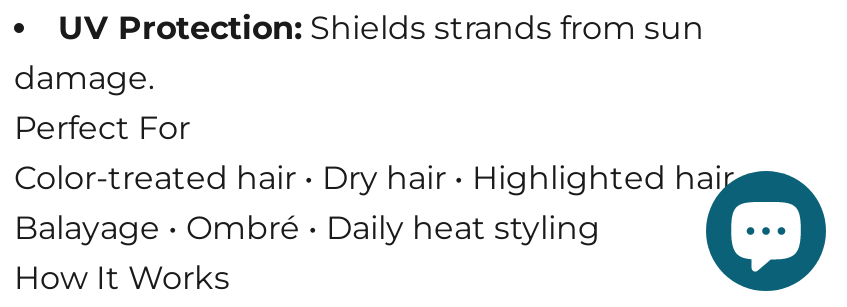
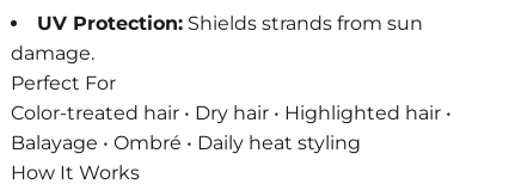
[704,169,828,293] [image] -> none

